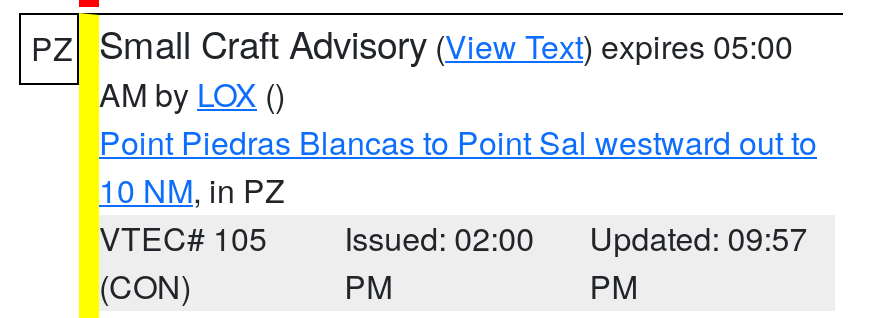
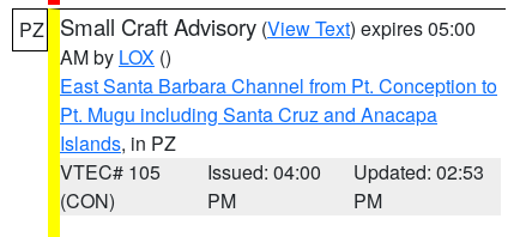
[99,119,817,213] Point Piedras Blancas to Point Sal westward out to | 10 NM, in PZ -> [60,72,497,157] East Santa Barbara Channel from Pt. Conception to | Pt. Mugu including Santa Cruz and Anacapa | Islands, in PZ
[344,215,534,261] Issued: 02:00 -> [207,158,321,186] Issued: 04:00
[589,215,807,261] Updated: 09:57 -> [354,158,484,186] Updated: 02:53

